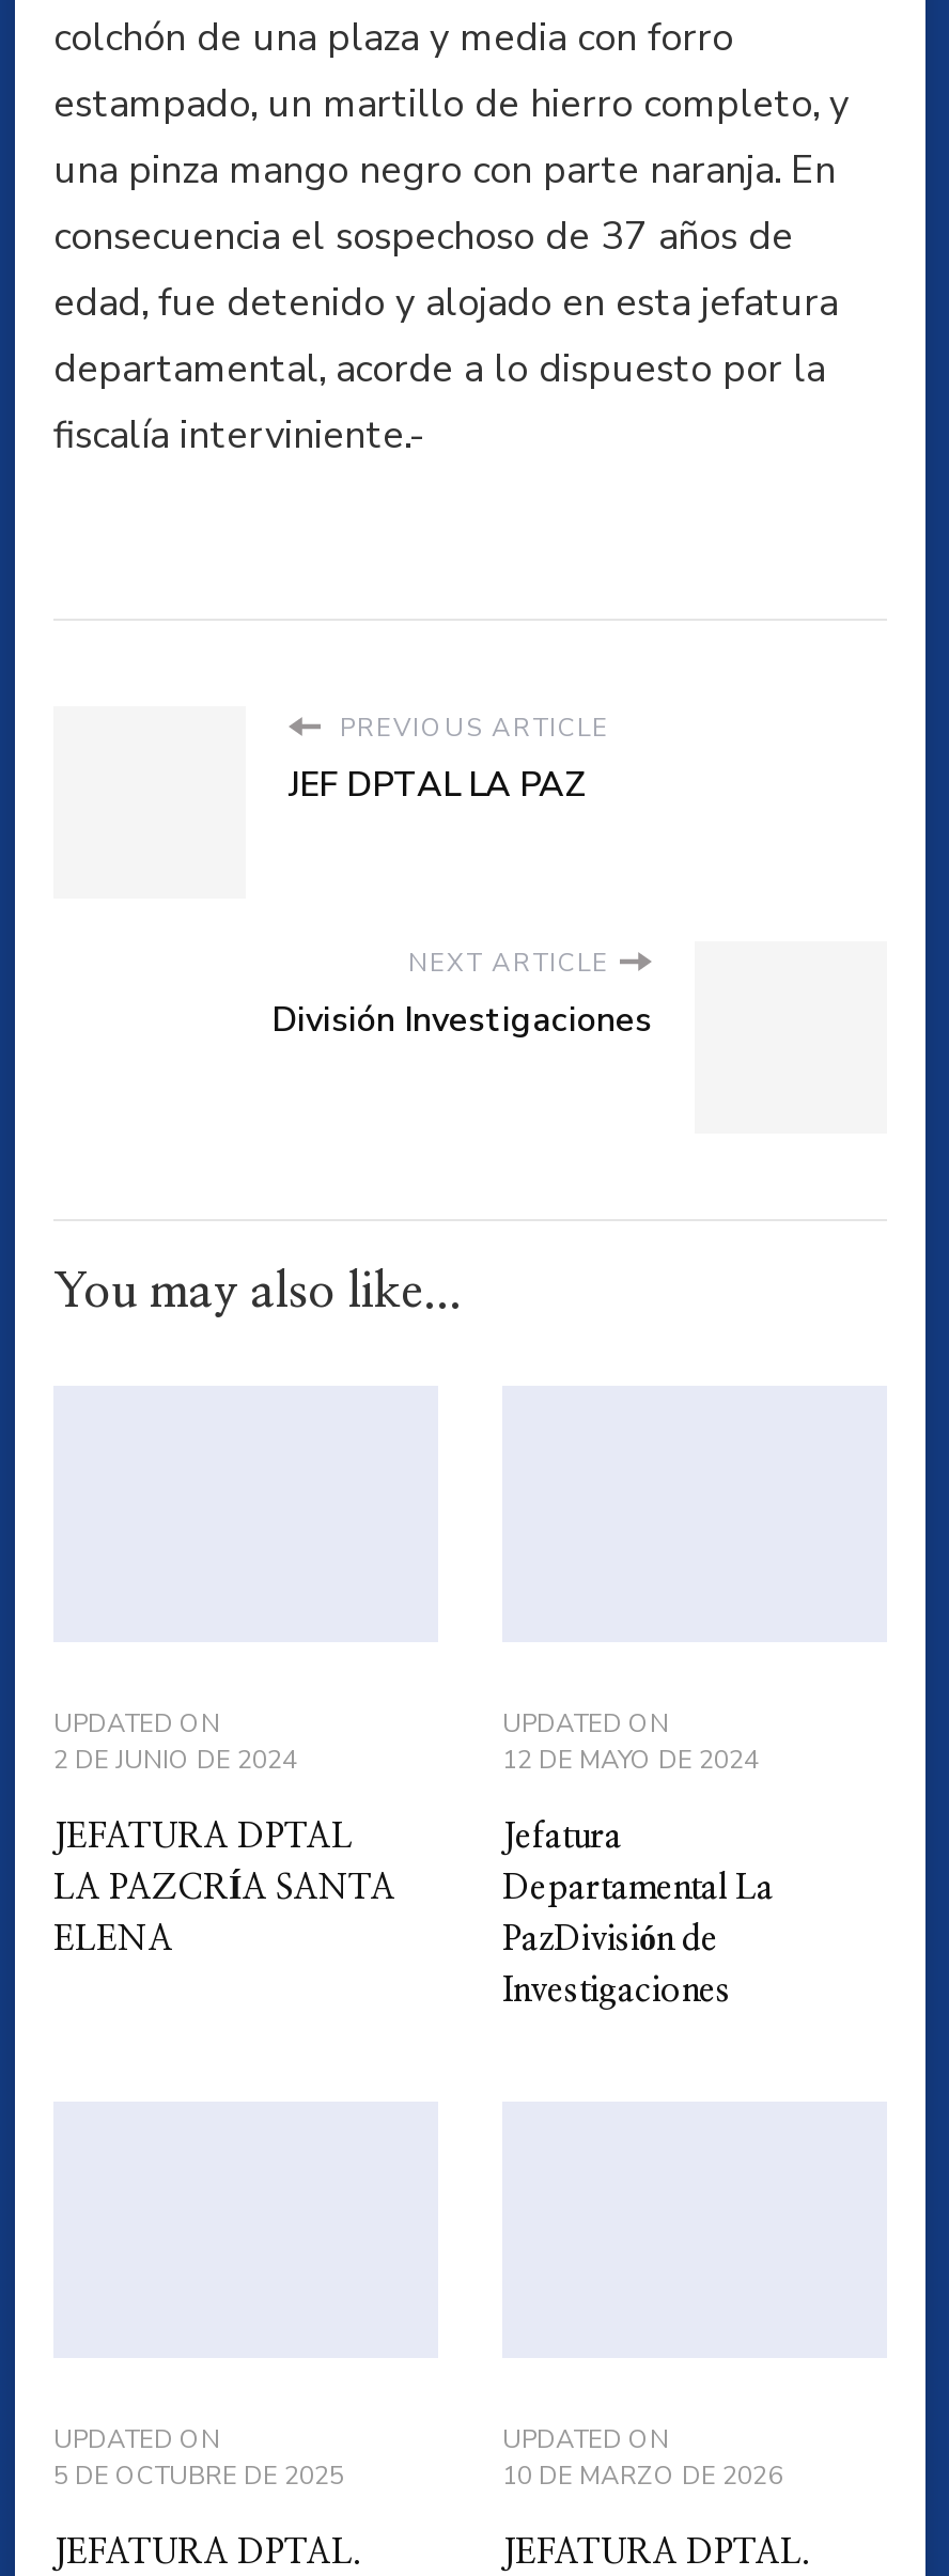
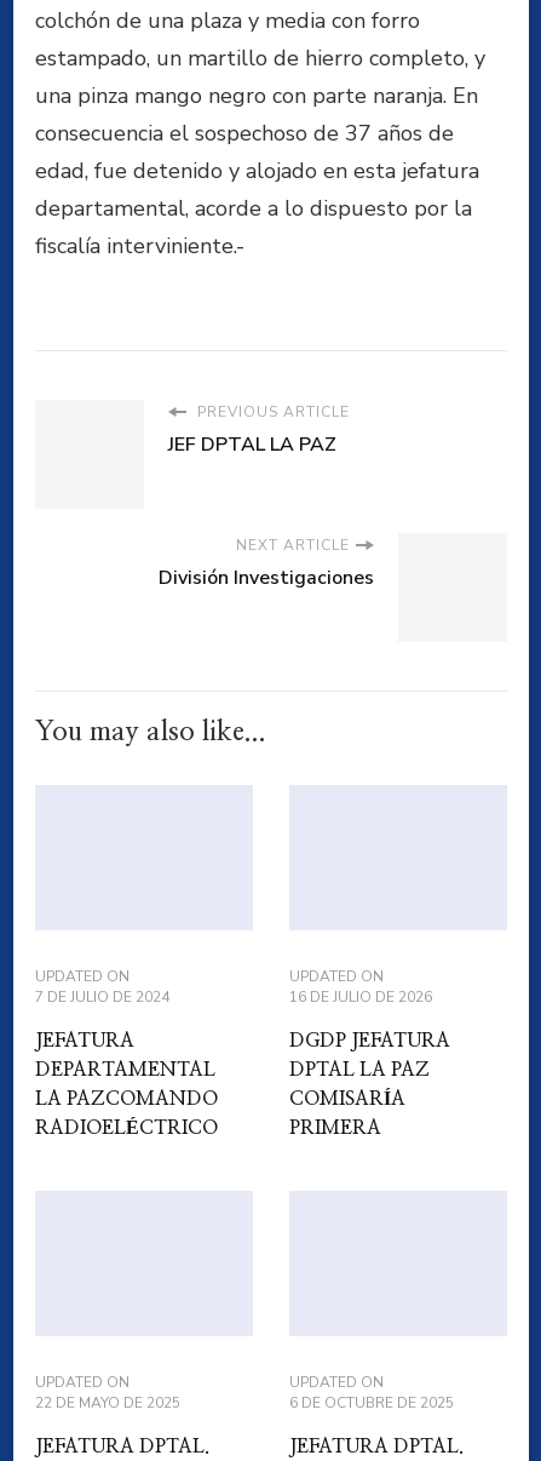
[53,1741,395,1955] 2 DE JUNIO DE 2024 | JEFATURA DPTAL | LA PAZCRÍA SANTA | ELENA -> [35,988,218,1138] 7 DE JULIO DE 2024 | JEFATURA | DEPARTAMENTAL | LA PAZCOMANDO | RADIOELÉCTRICO
[502,1741,759,1776] 12 DE MAYO DE 2024 -> [289,988,432,1007] 16 DE JULIO DE 2026
[502,1818,622,1852] Jefatura -> [289,1031,450,1051] DGDP JEFATURA
[502,1870,774,1904] Departamental La -> [289,1060,430,1080] DPTAL LA PAZ
[502,1921,718,1955] PazDivisión de -> [289,1090,405,1109] COMISARÍA
[502,1972,731,2006] Investigaciones -> [289,1119,381,1138] PRIMERA
[53,2457,344,2491] 5 DE OCTUBRE DE 2025 -> [35,1394,180,1413] 22 DE MAYO DE 2025
[502,2457,782,2491] 10 DE MARZO DE 2026 -> [289,1394,454,1413] 6 DE OCTUBRE DE 2025

